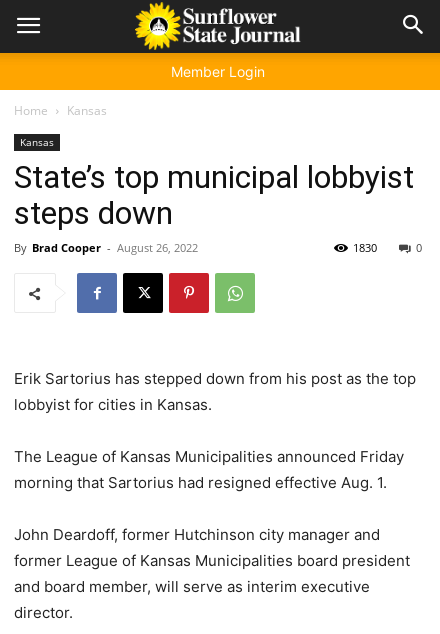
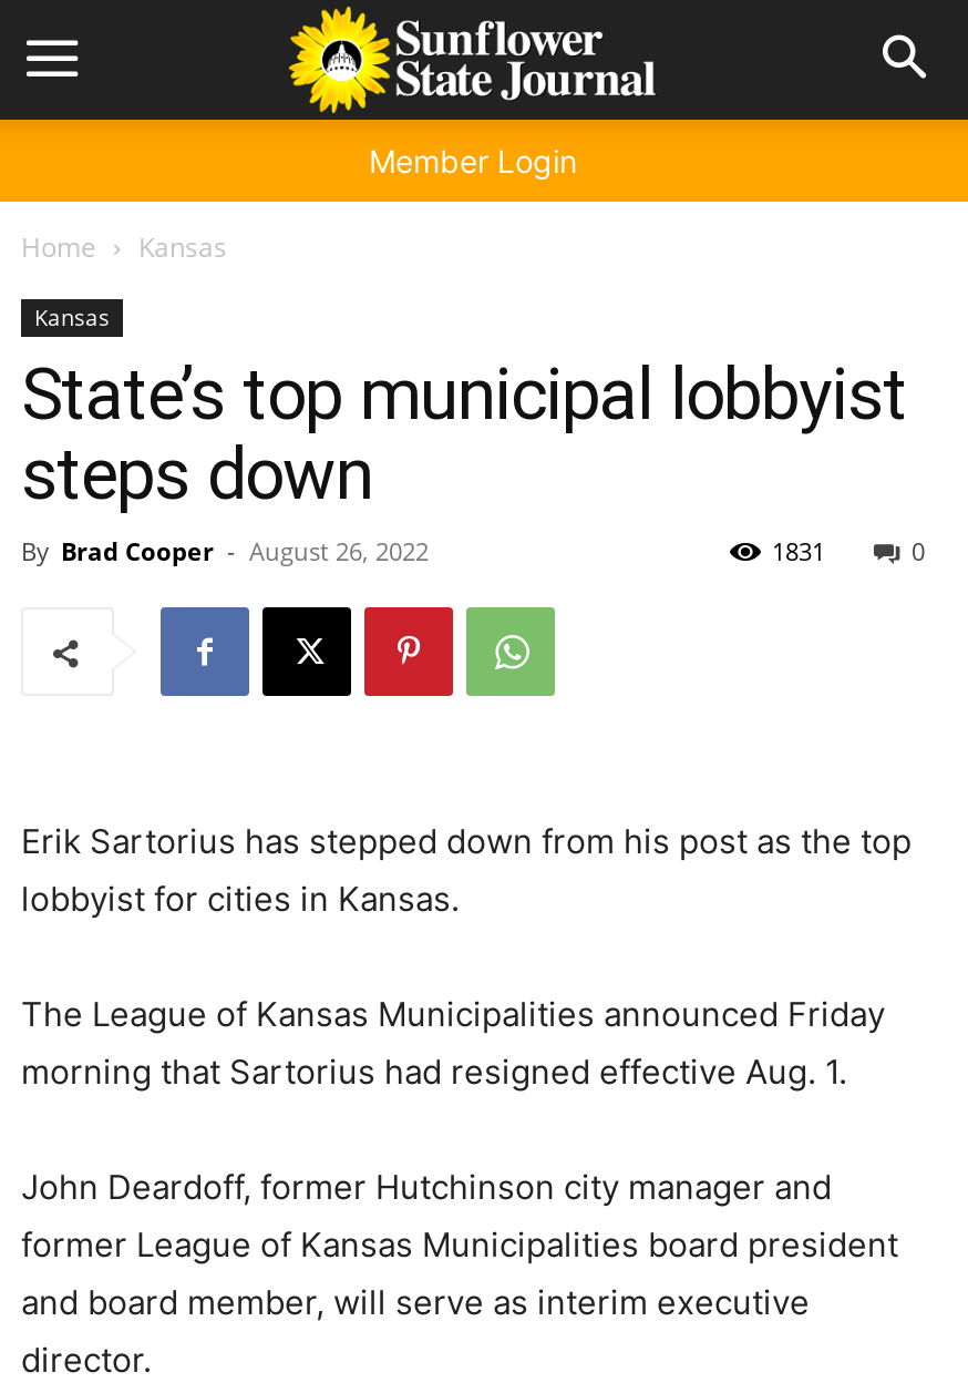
[353,240,377,255] 1830 -> [772,534,825,567] 1831

